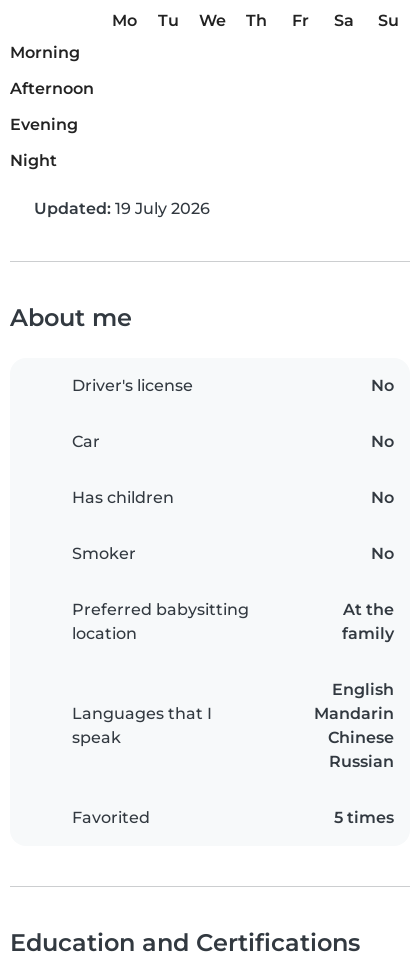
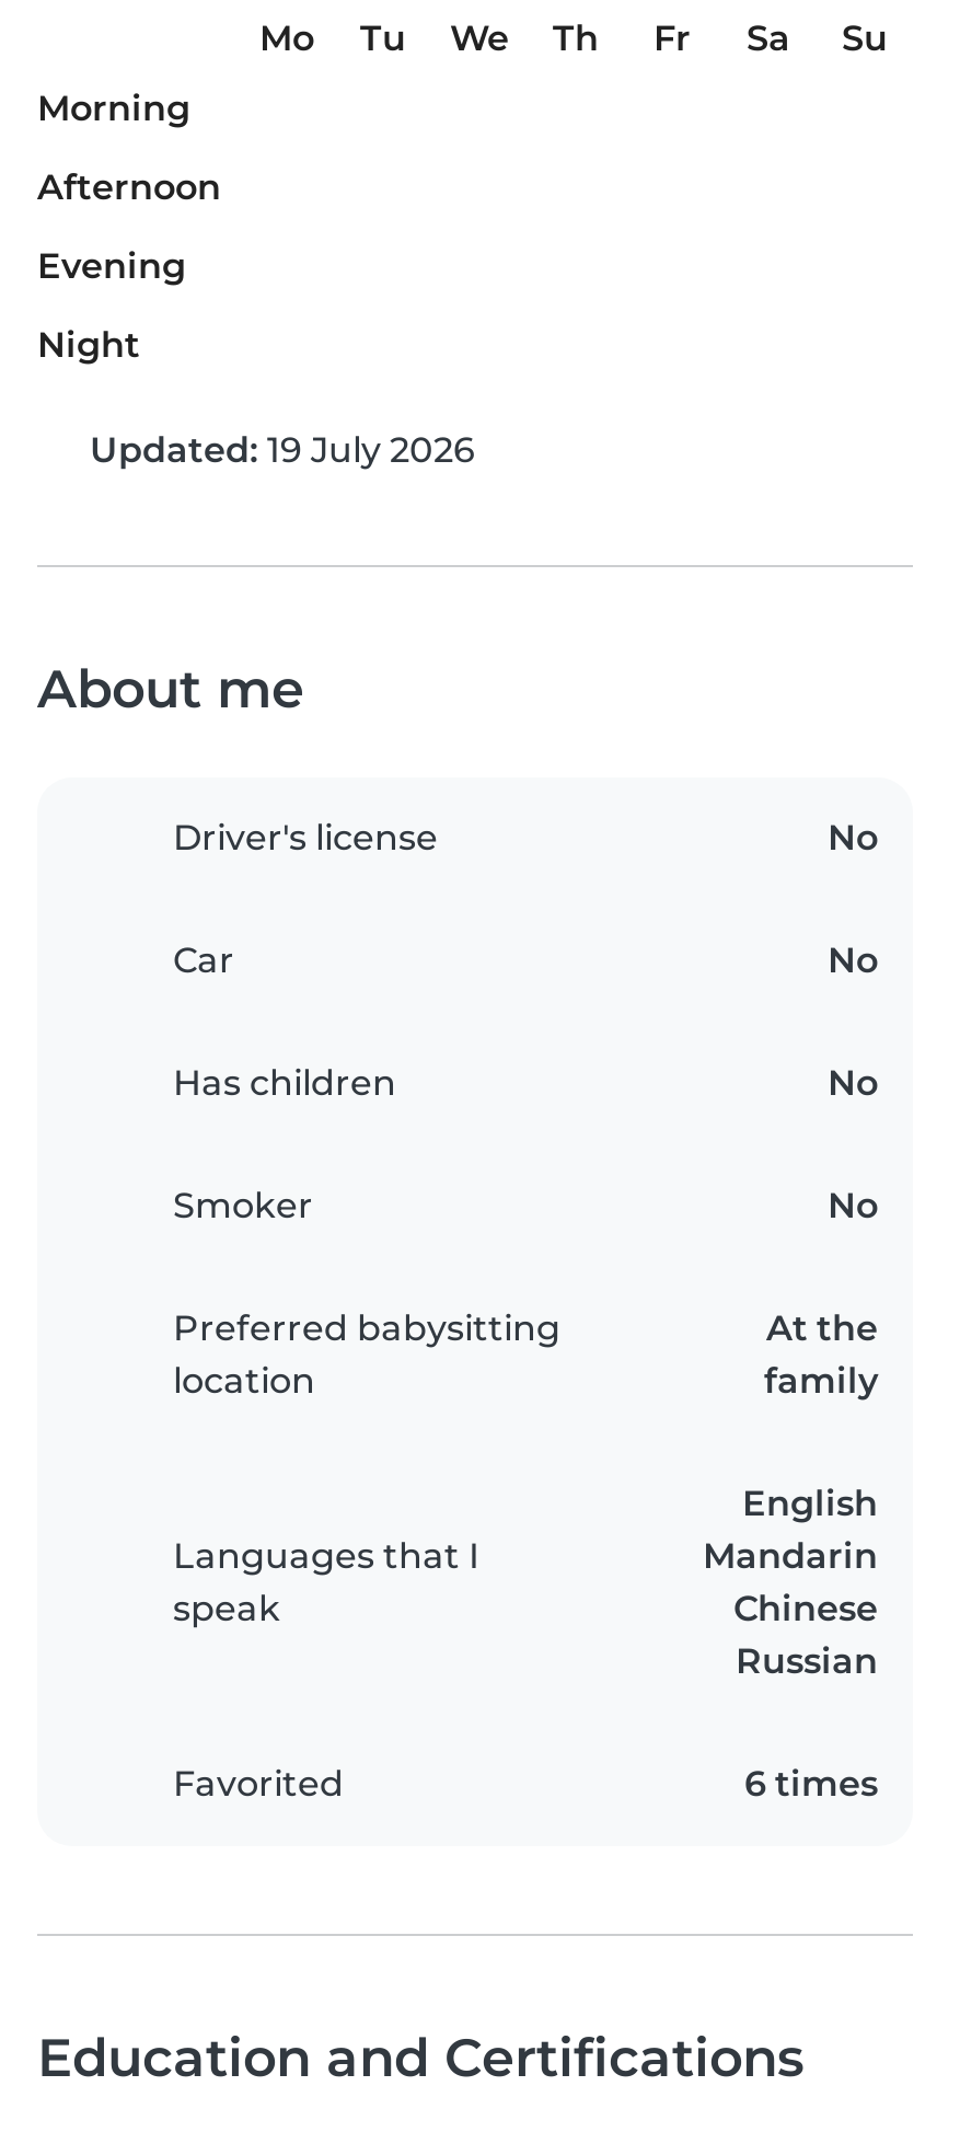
[334,808,394,827] 5 times -> [744,1763,878,1805] 6 times

